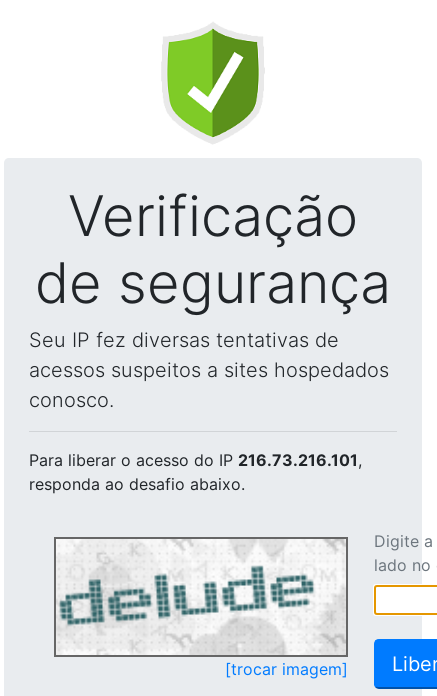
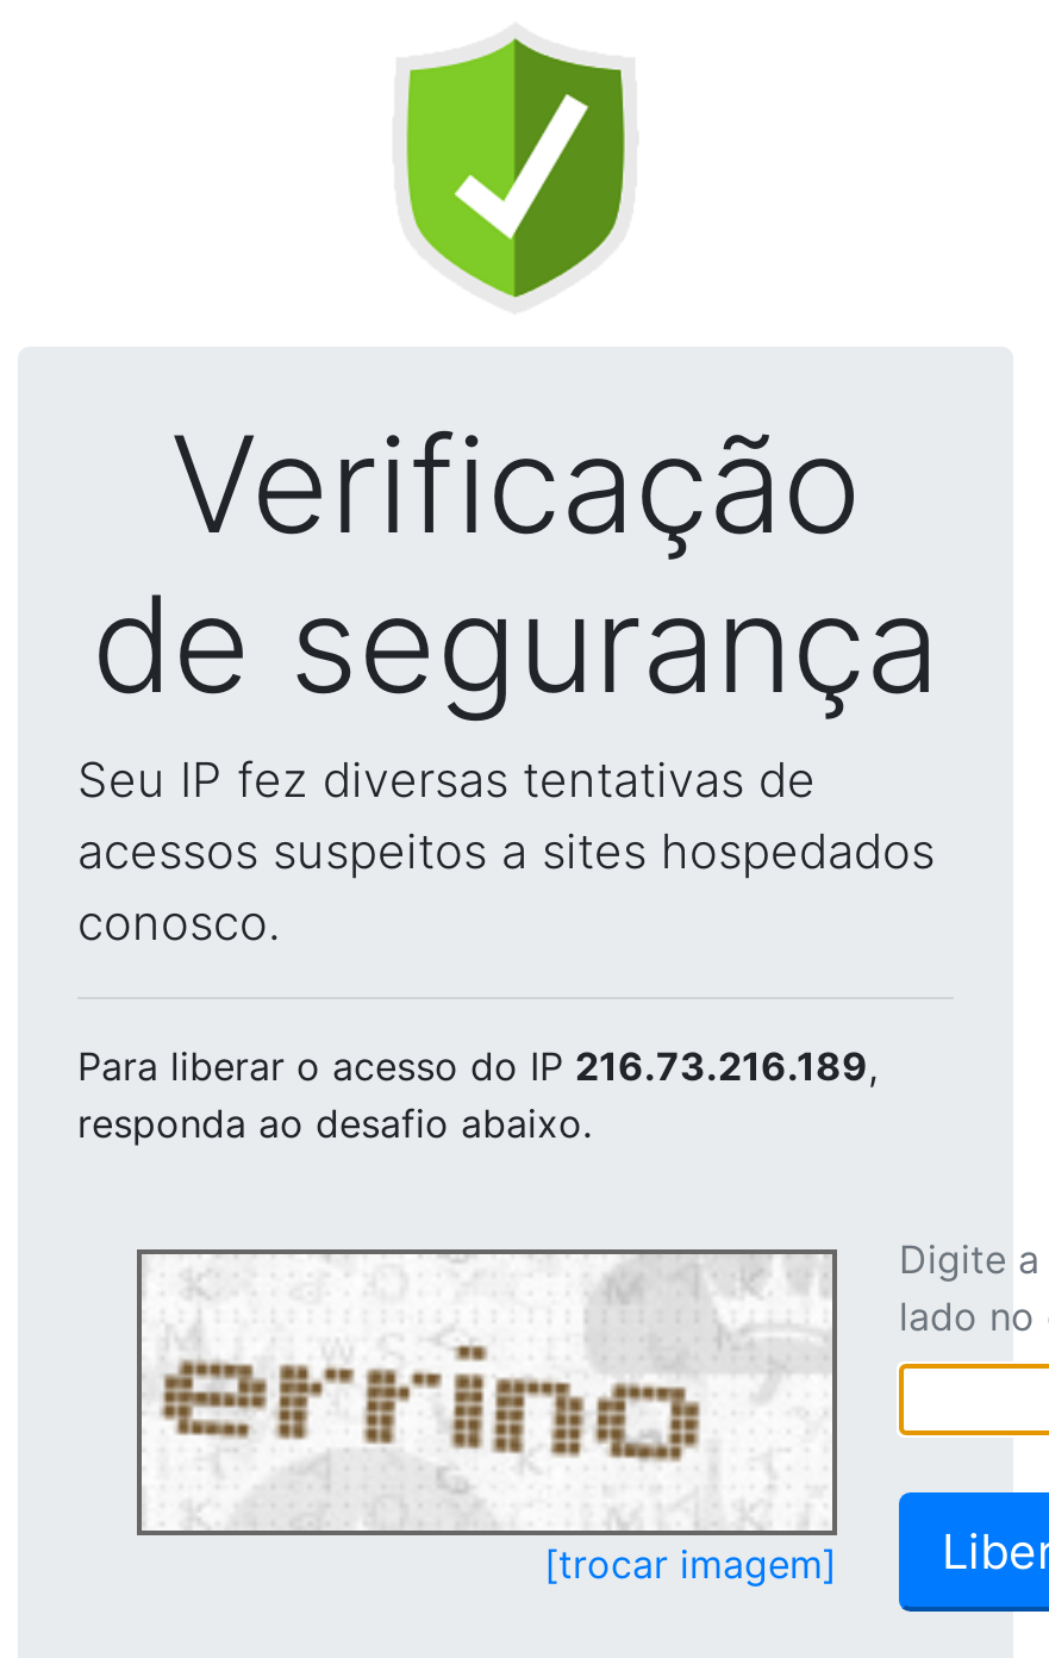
[29,450,362,470] Para liberar o acesso do IP 216.73.216.101, -> [77,1042,878,1090] Para liberar o acesso do IP 216.73.216.189,
[59,541,344,652] [image] -> [149,1264,830,1526] [image]

